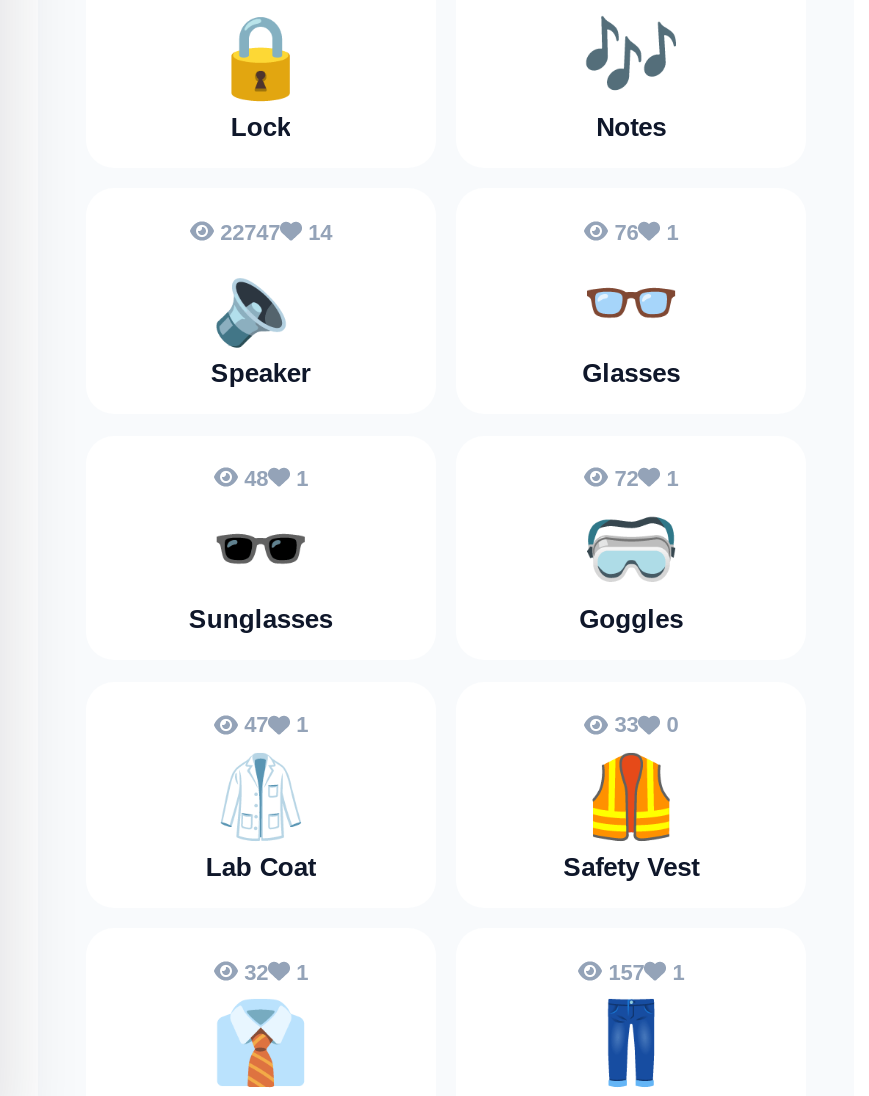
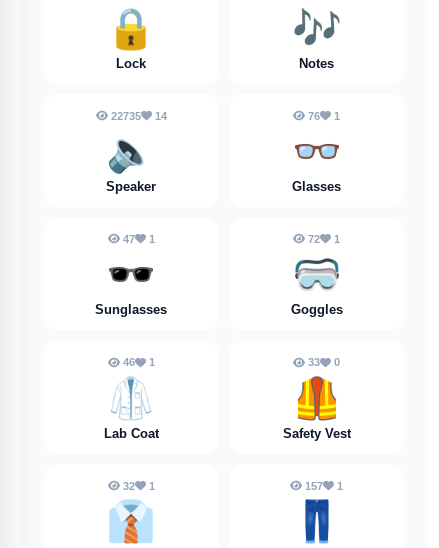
[214,219,332,243] 22747 14 -> [108,110,167,122] 22735 14
[238,466,308,490] 48 1 -> [120,233,155,245] 47 1
[238,713,308,737] 47 1 -> [120,356,155,368] 46 1

